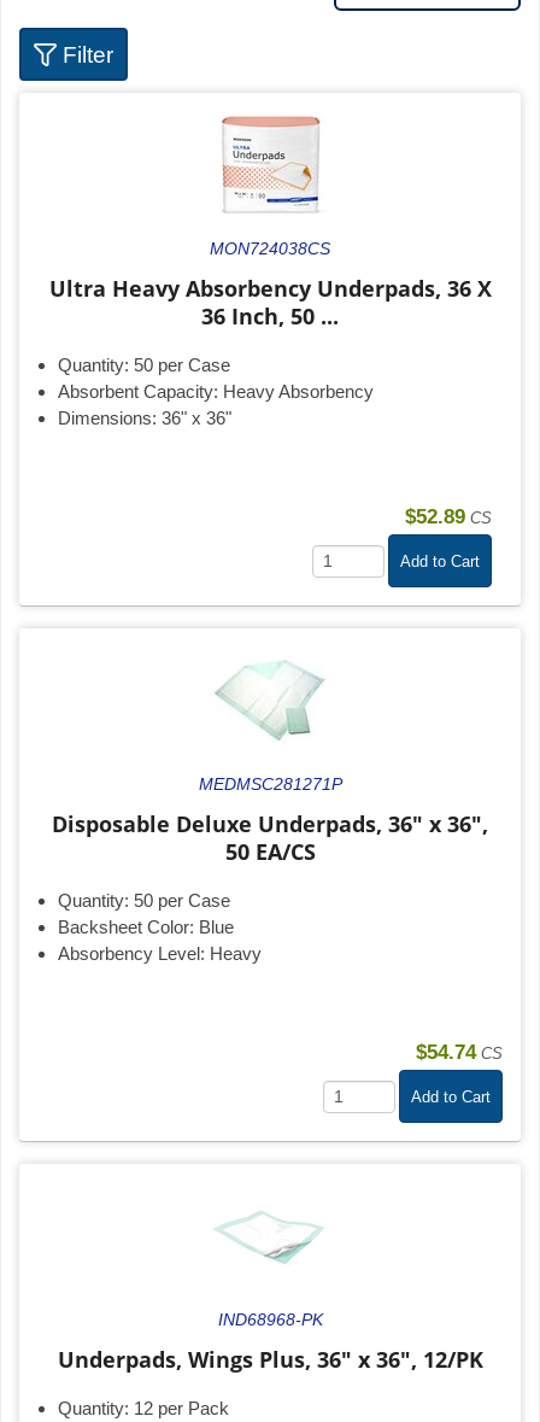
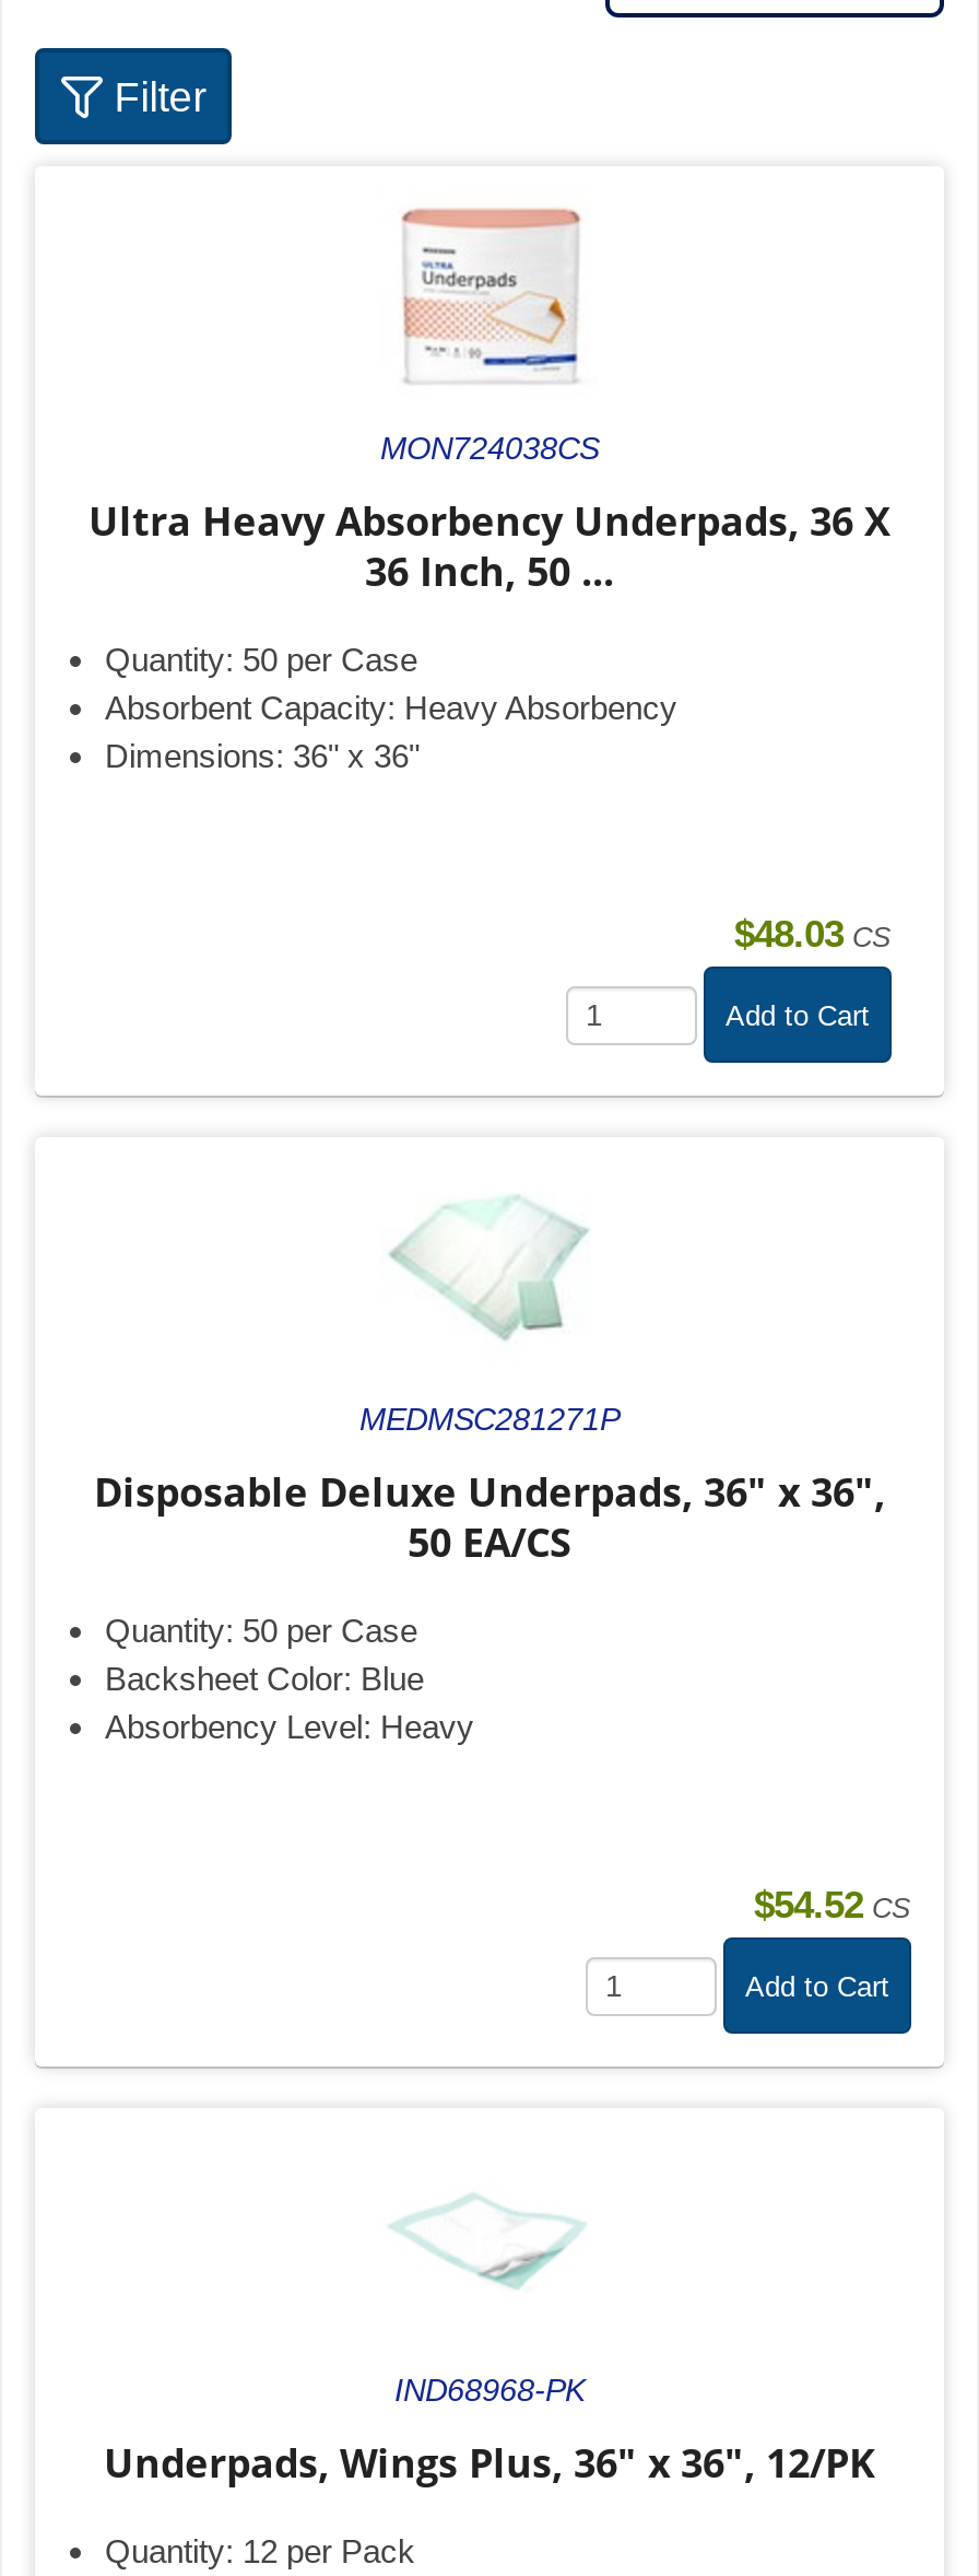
[405,504,492,528] $52.89 CS -> [734,912,892,956] $48.03 CS
[416,1040,503,1064] $54.74 CS -> [754,1883,911,1927] $54.52 CS

